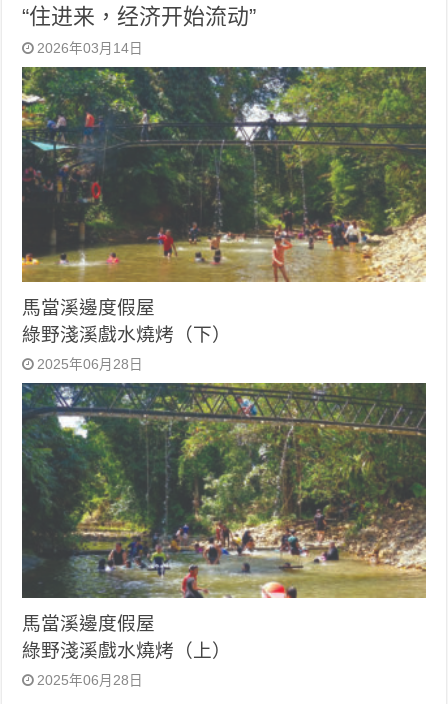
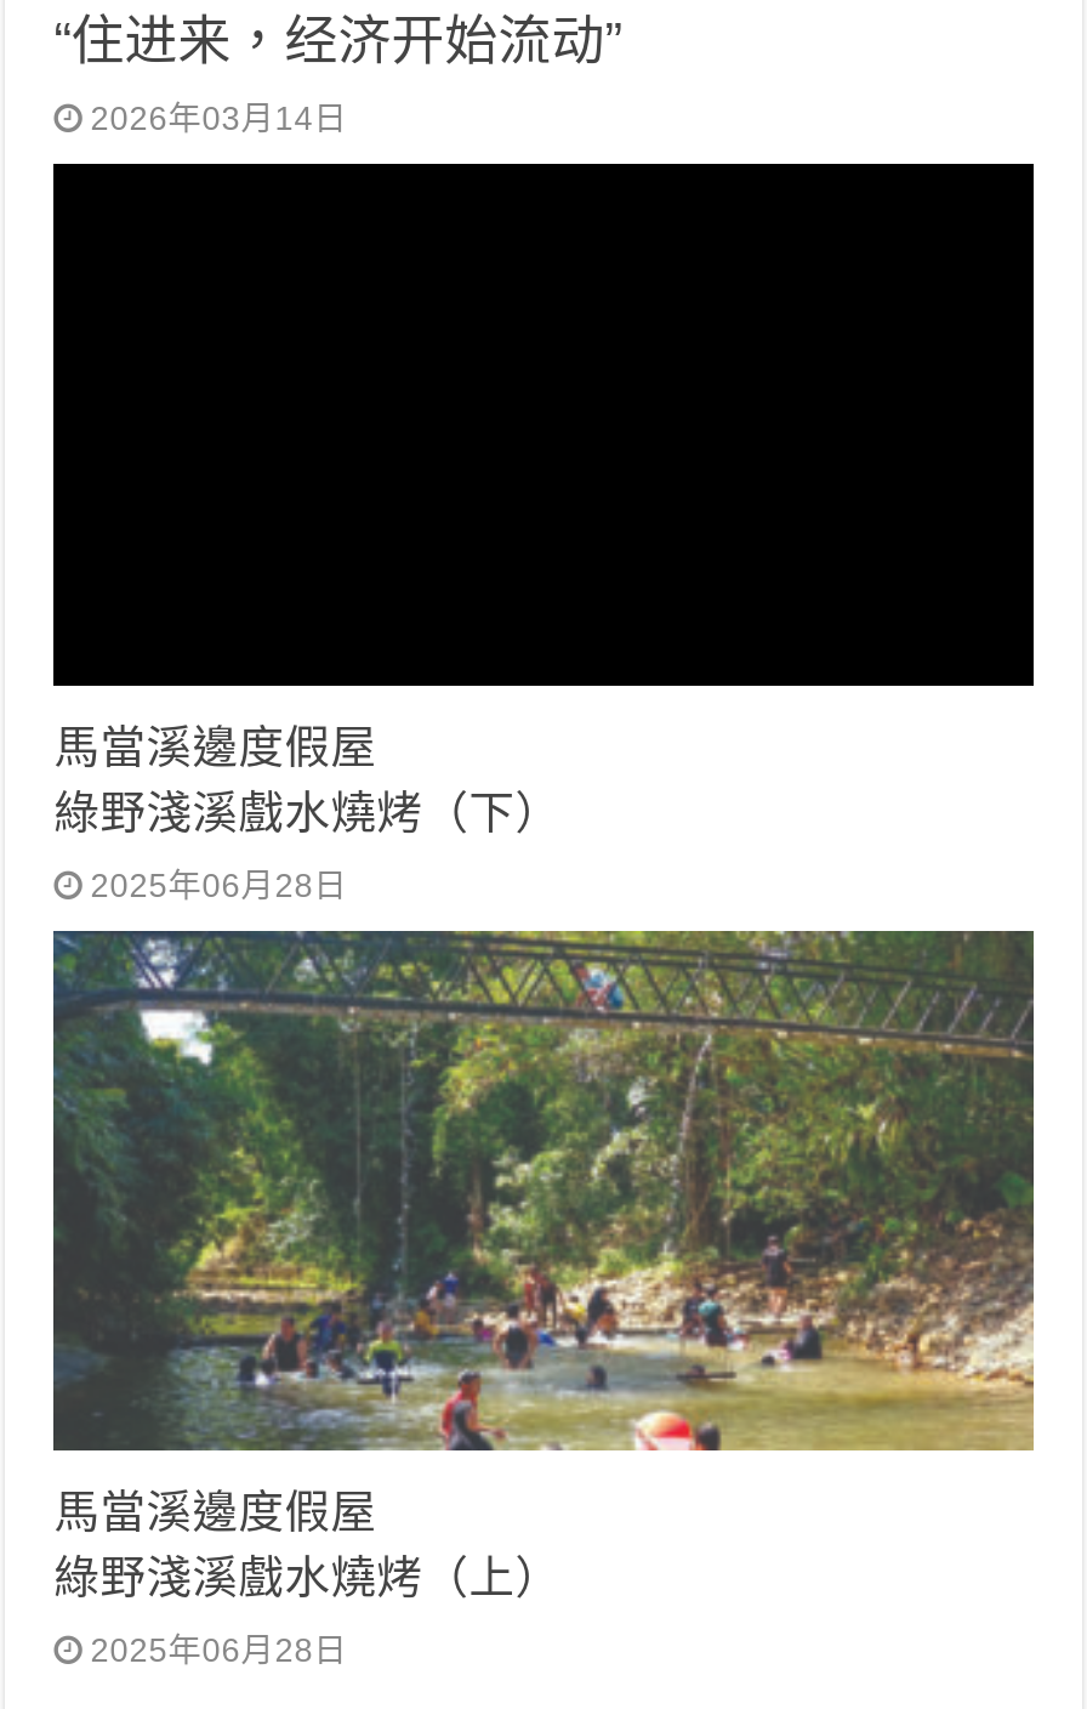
[21,67,427,283] [image] -> none

